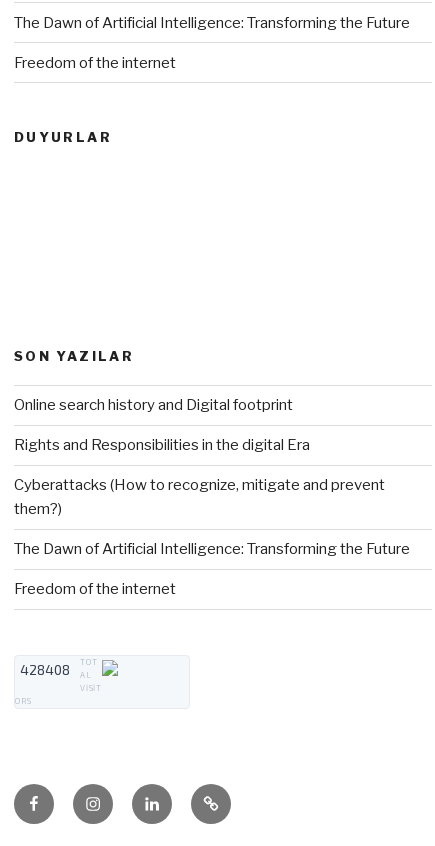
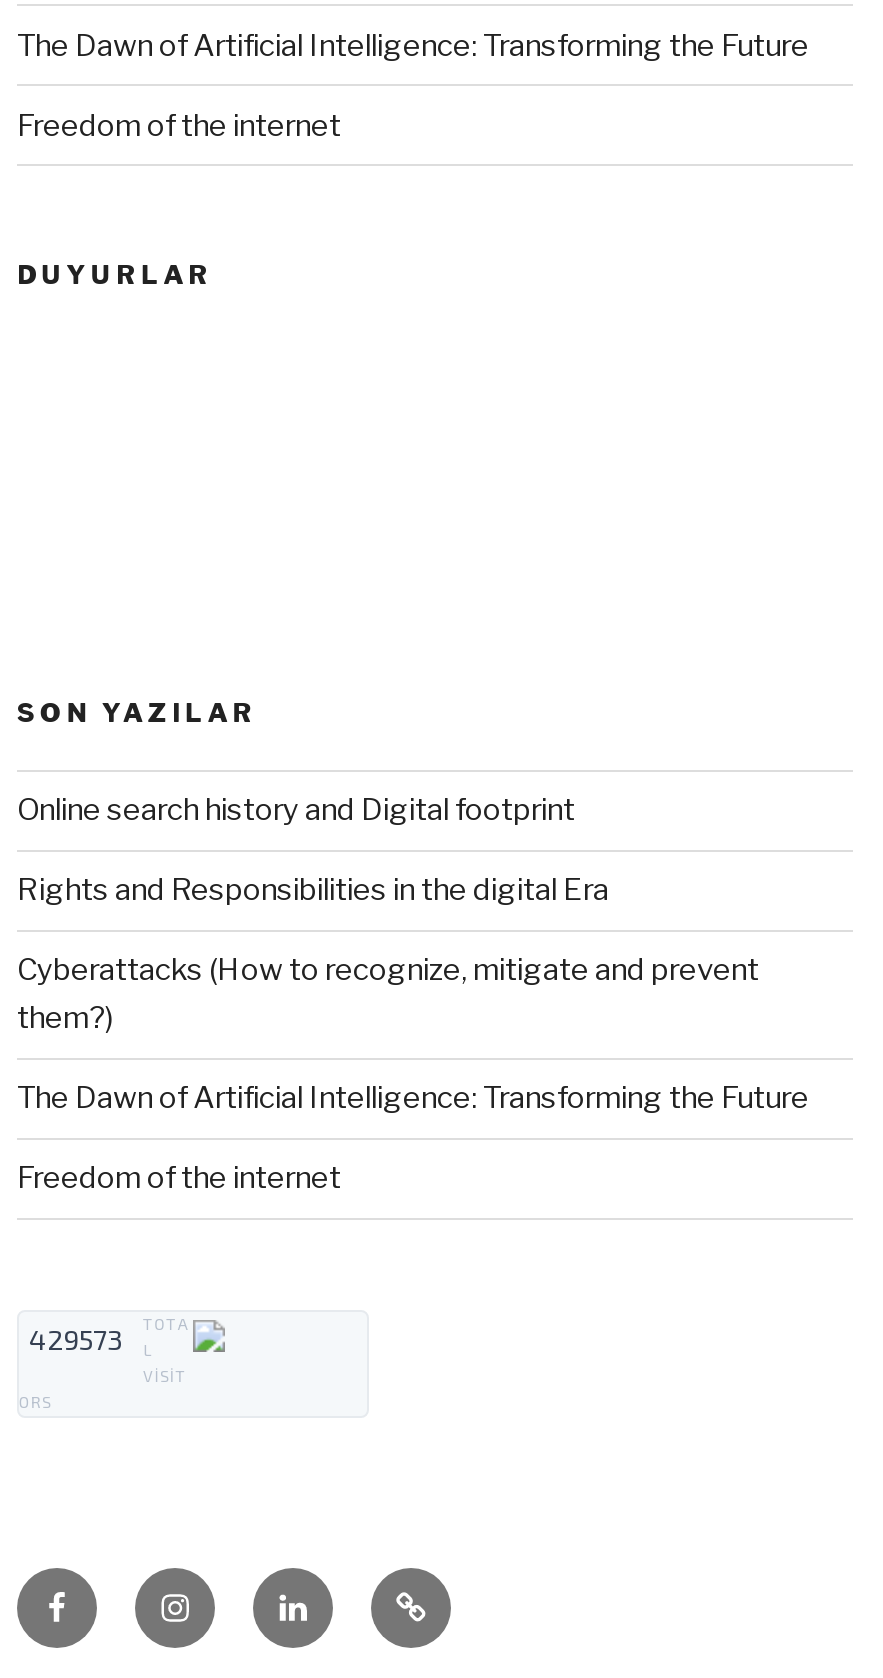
[20,657,97,680] 428408 | TOT | AL -> [29,1314,189,1360] 429573 | TOTA | L

